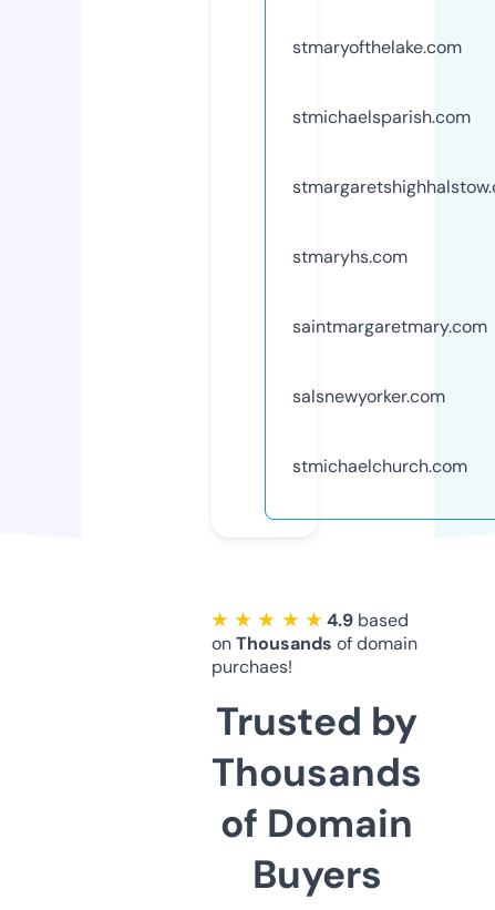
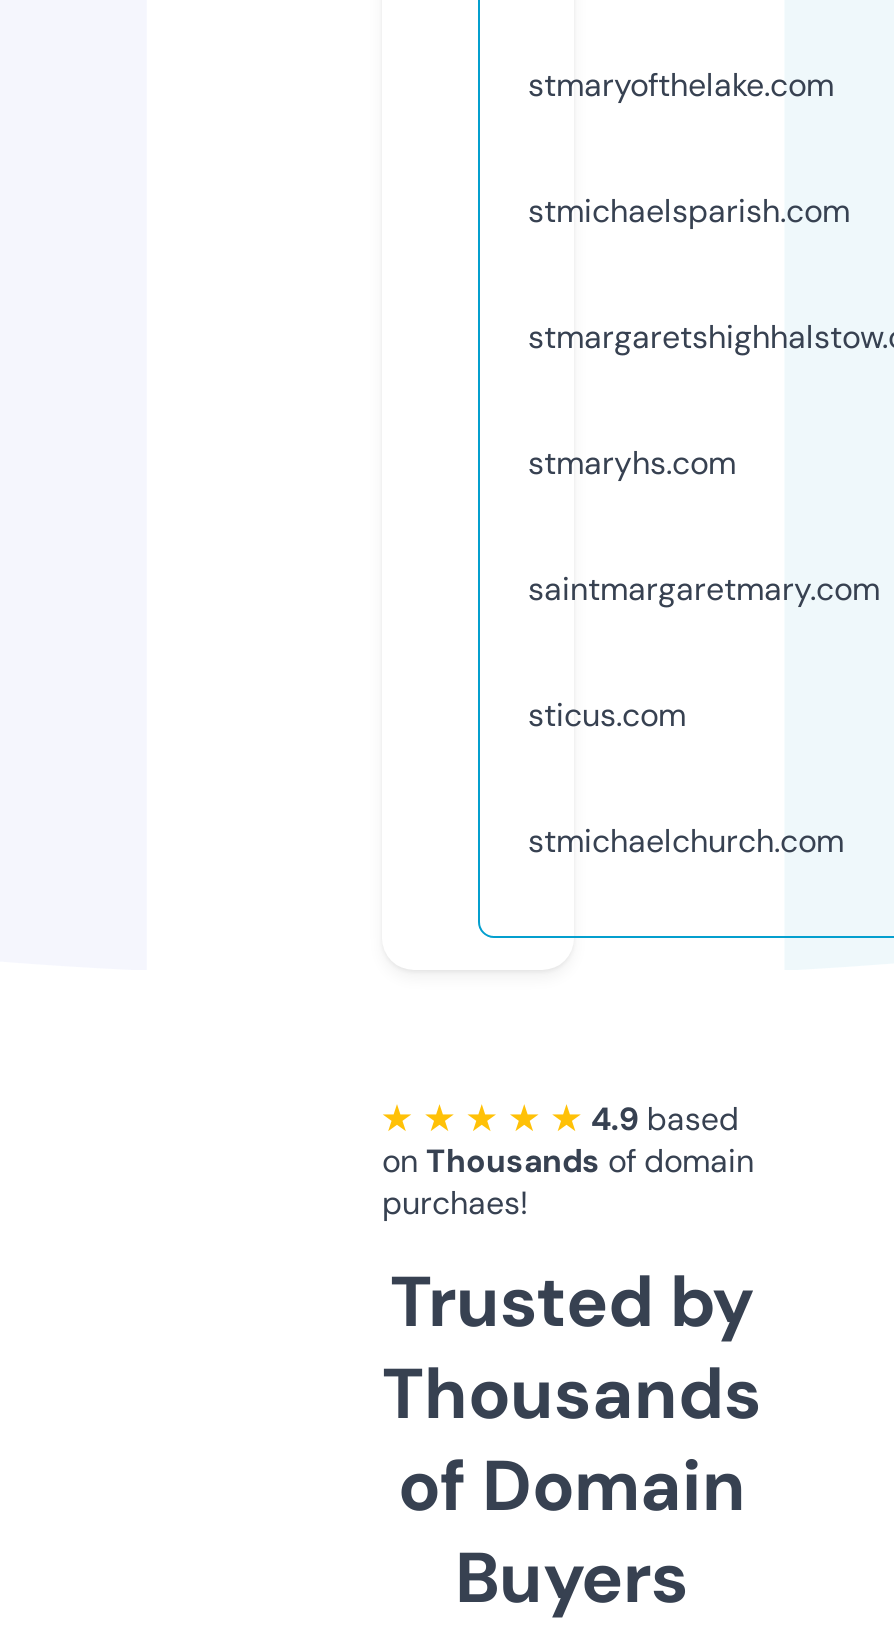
[292,384,445,408] salsnewyorker.com -> [528,694,686,736] sticus.com

